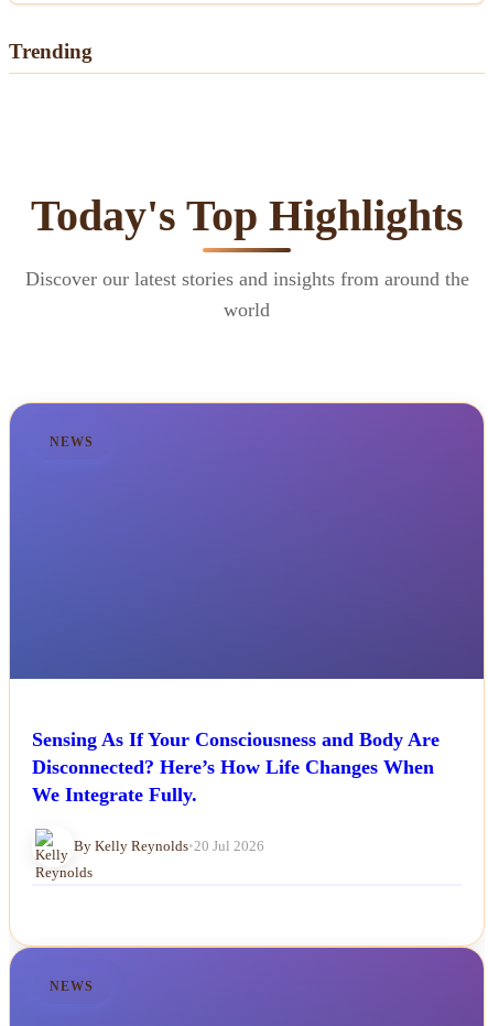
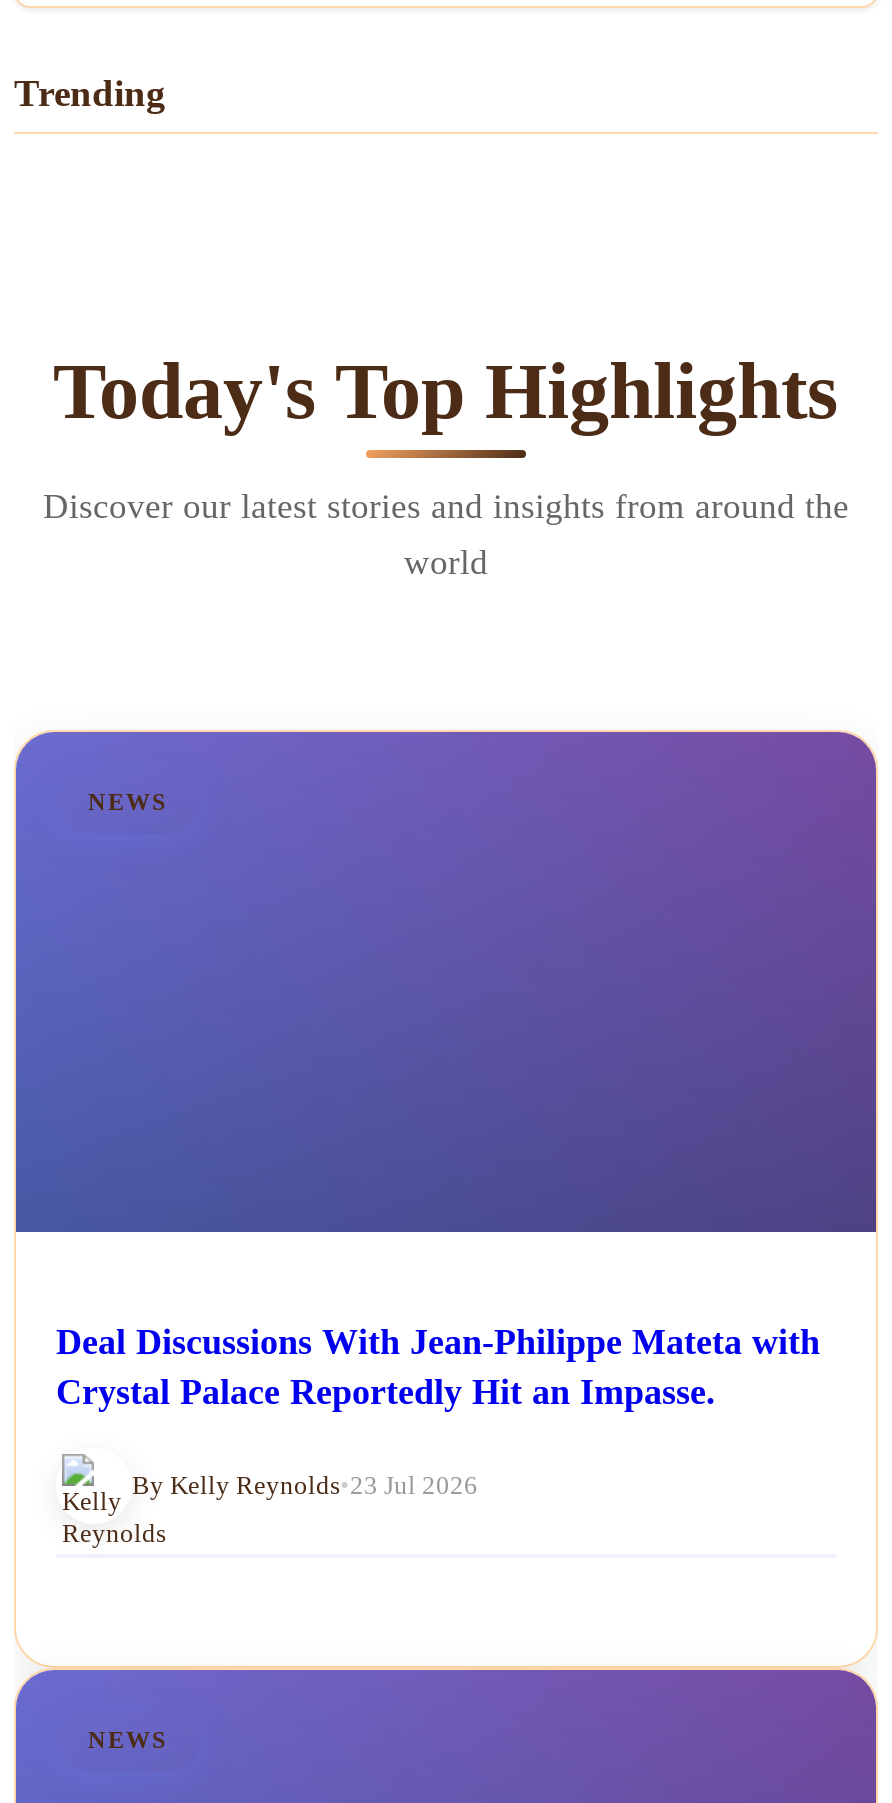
[32,729,440,806] Sensing As If Your Consciousness and Body Are | Disconnected? Here’s How Life Changes When | We Integrate Fully. -> [56,1323,820,1413] Deal Discussions With Jean-Philippe Mateta with | Crystal Palace Reportedly Hit an Impasse.
[74,838,264,854] By Kelly Reynolds • 20 Jul 2026 -> [132,1471,478,1501] By Kelly Reynolds • 23 Jul 2026

